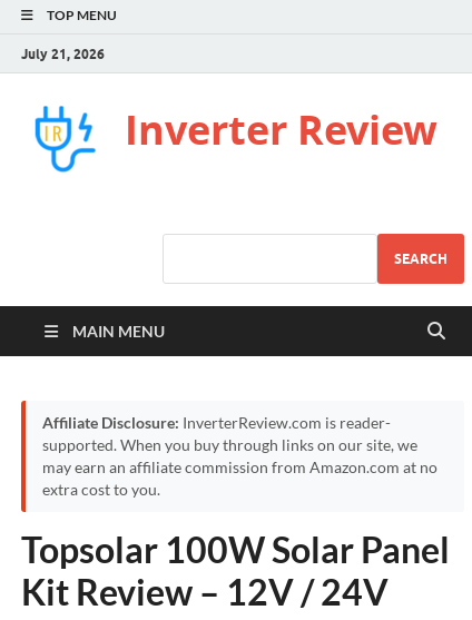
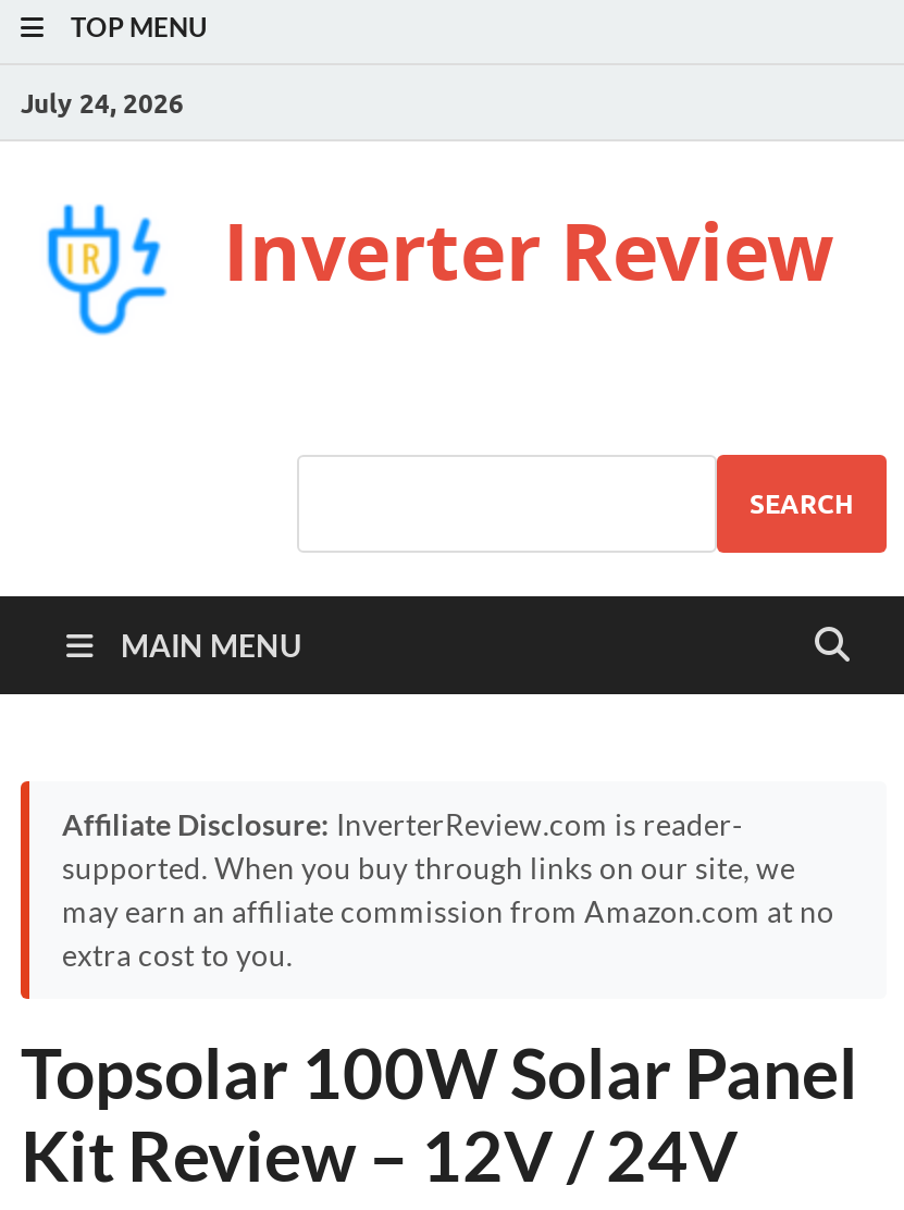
[21,45,105,62] July 21, 2026 -> [21,86,184,119] July 24, 2026

